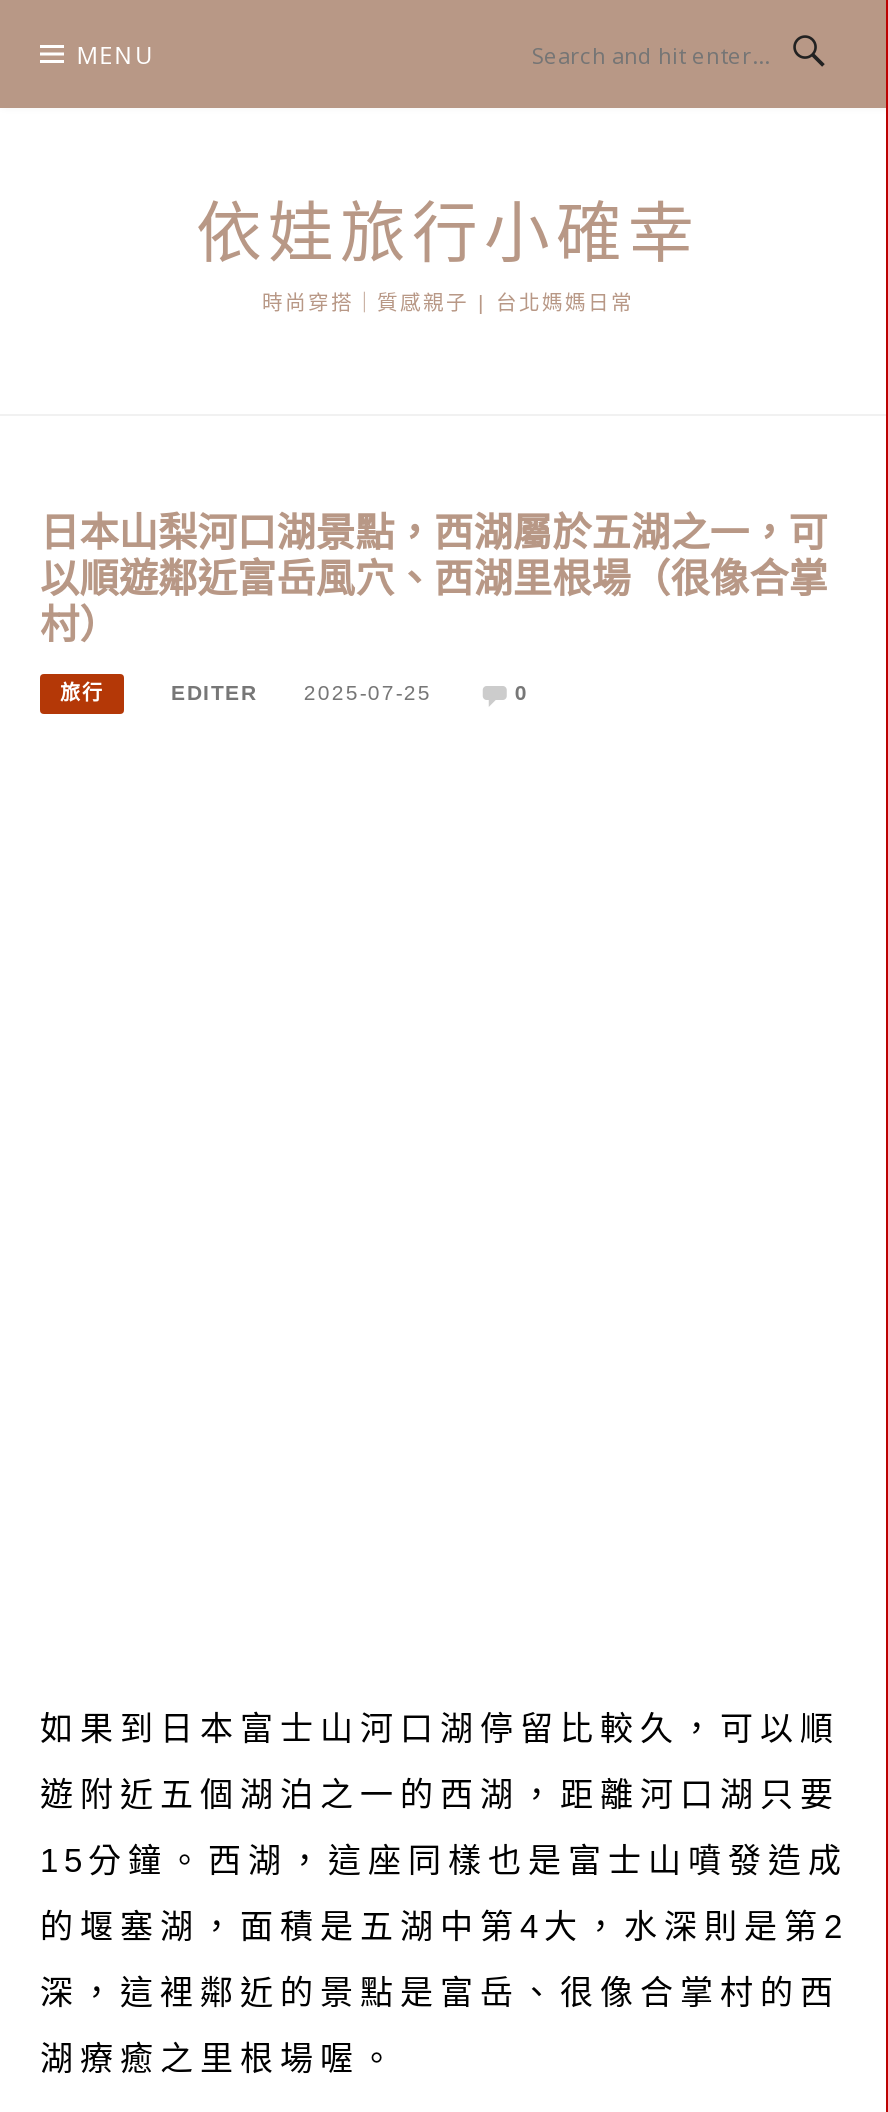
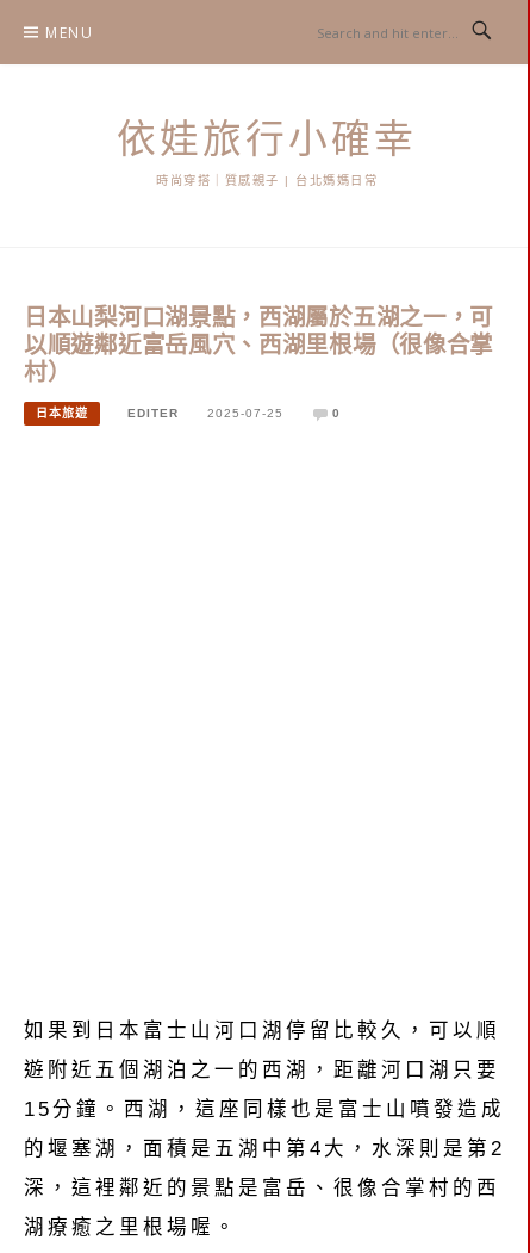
[60,682,104,704] 旅行 -> [36,406,88,420] 日本旅遊

